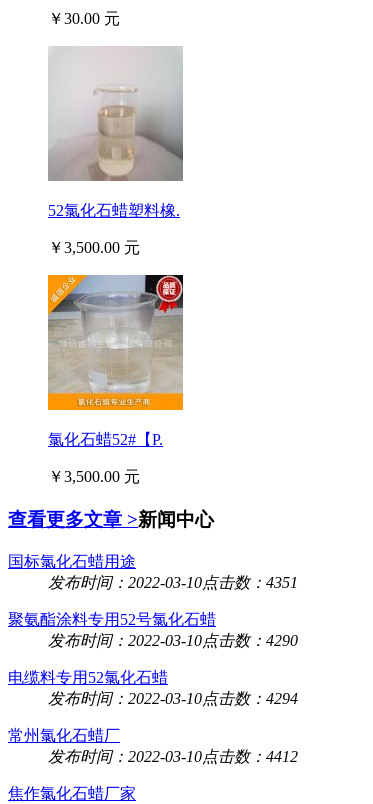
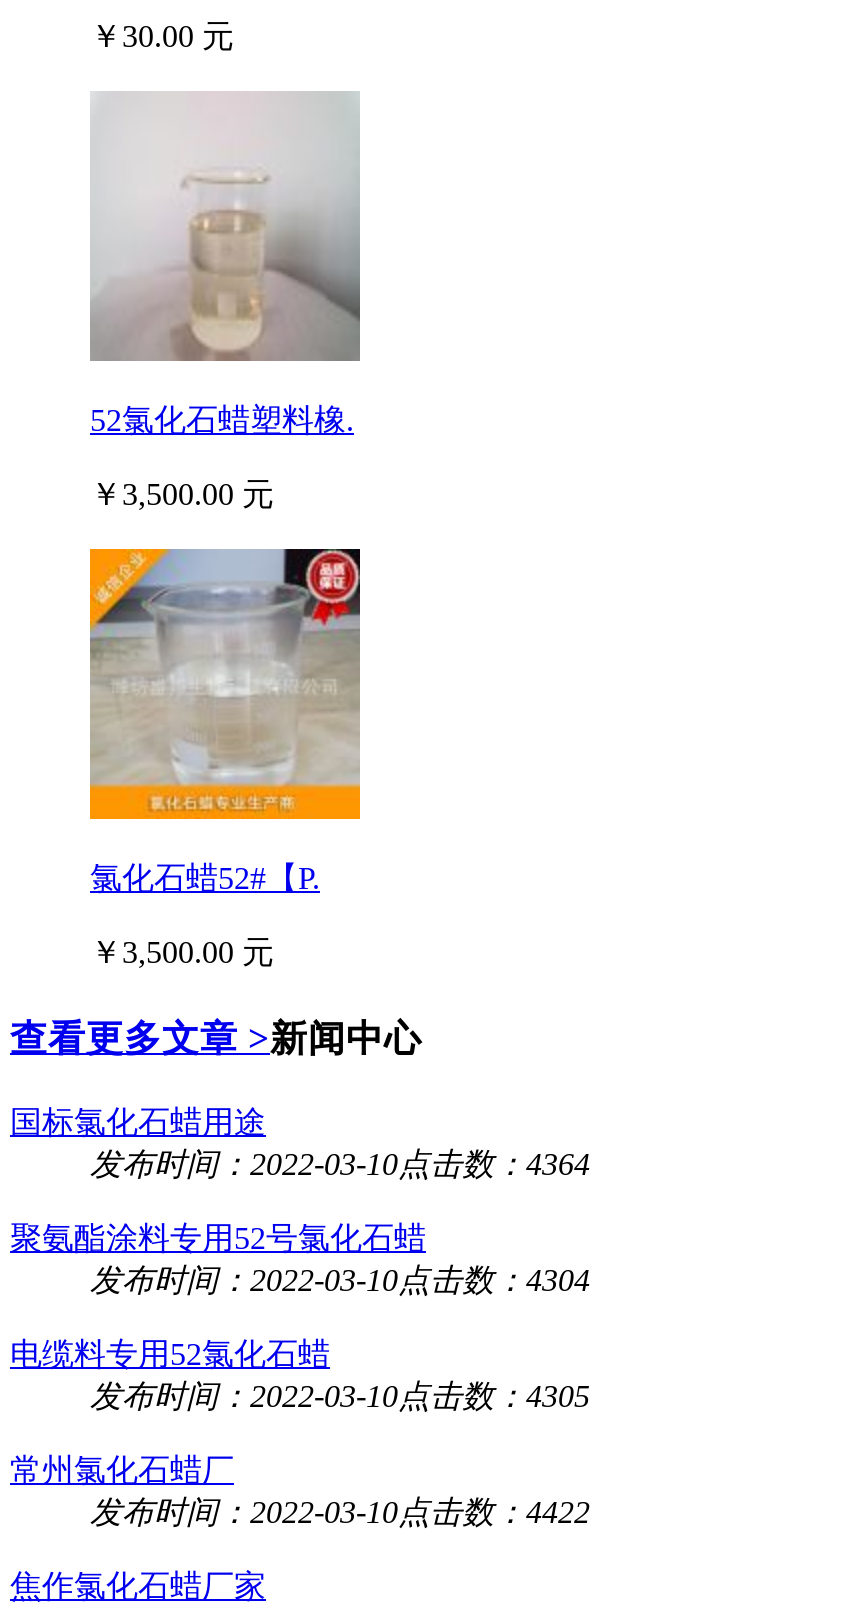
[48,574,298,591] 发布时间：2022-03-10点击数：4351 -> [90,1147,590,1181] 发布时间：2022-03-10点击数：4364
[48,632,298,649] 发布时间：2022-03-10点击数：4290 -> [90,1263,590,1297] 发布时间：2022-03-10点击数：4304
[48,690,298,707] 发布时间：2022-03-10点击数：4294 -> [90,1379,590,1413] 发布时间：2022-03-10点击数：4305
[48,748,298,765] 发布时间：2022-03-10点击数：4412 -> [90,1495,590,1529] 发布时间：2022-03-10点击数：4422

